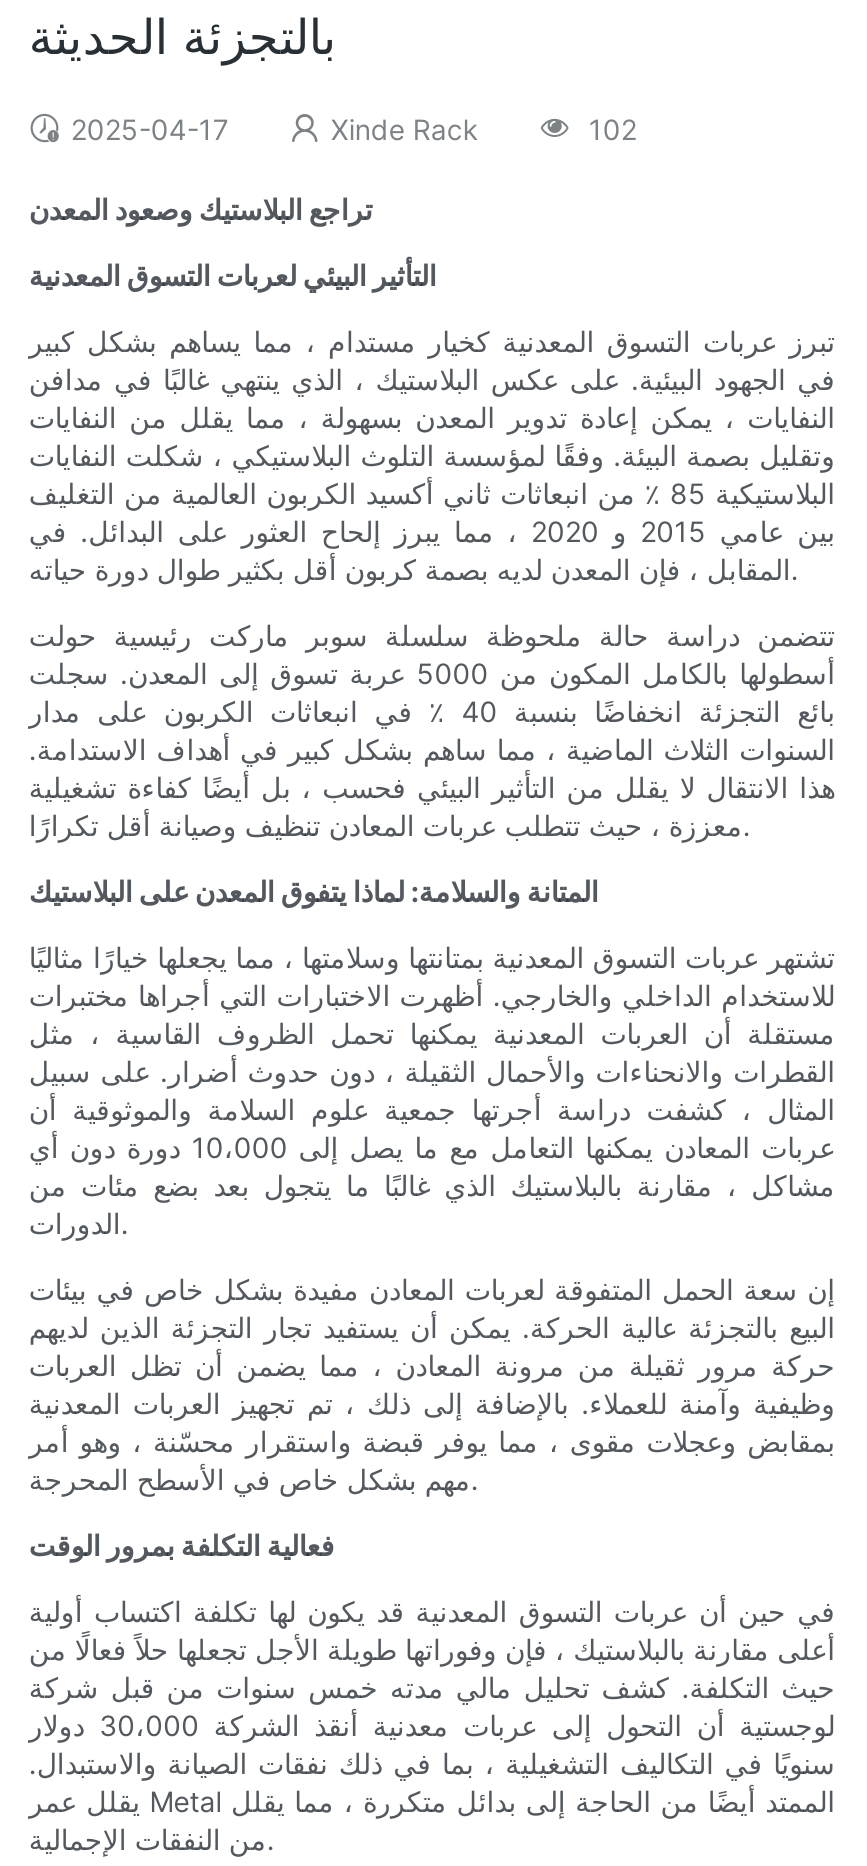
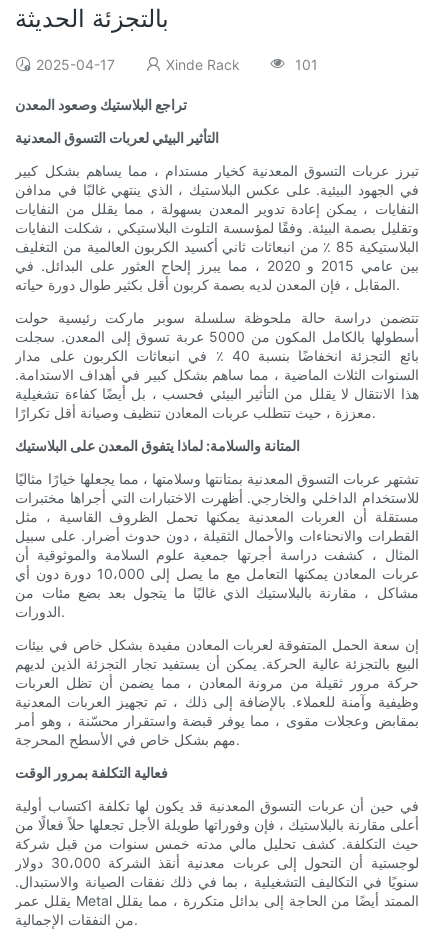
[589,113,637,147] 102 -> [295,56,318,73] 101

